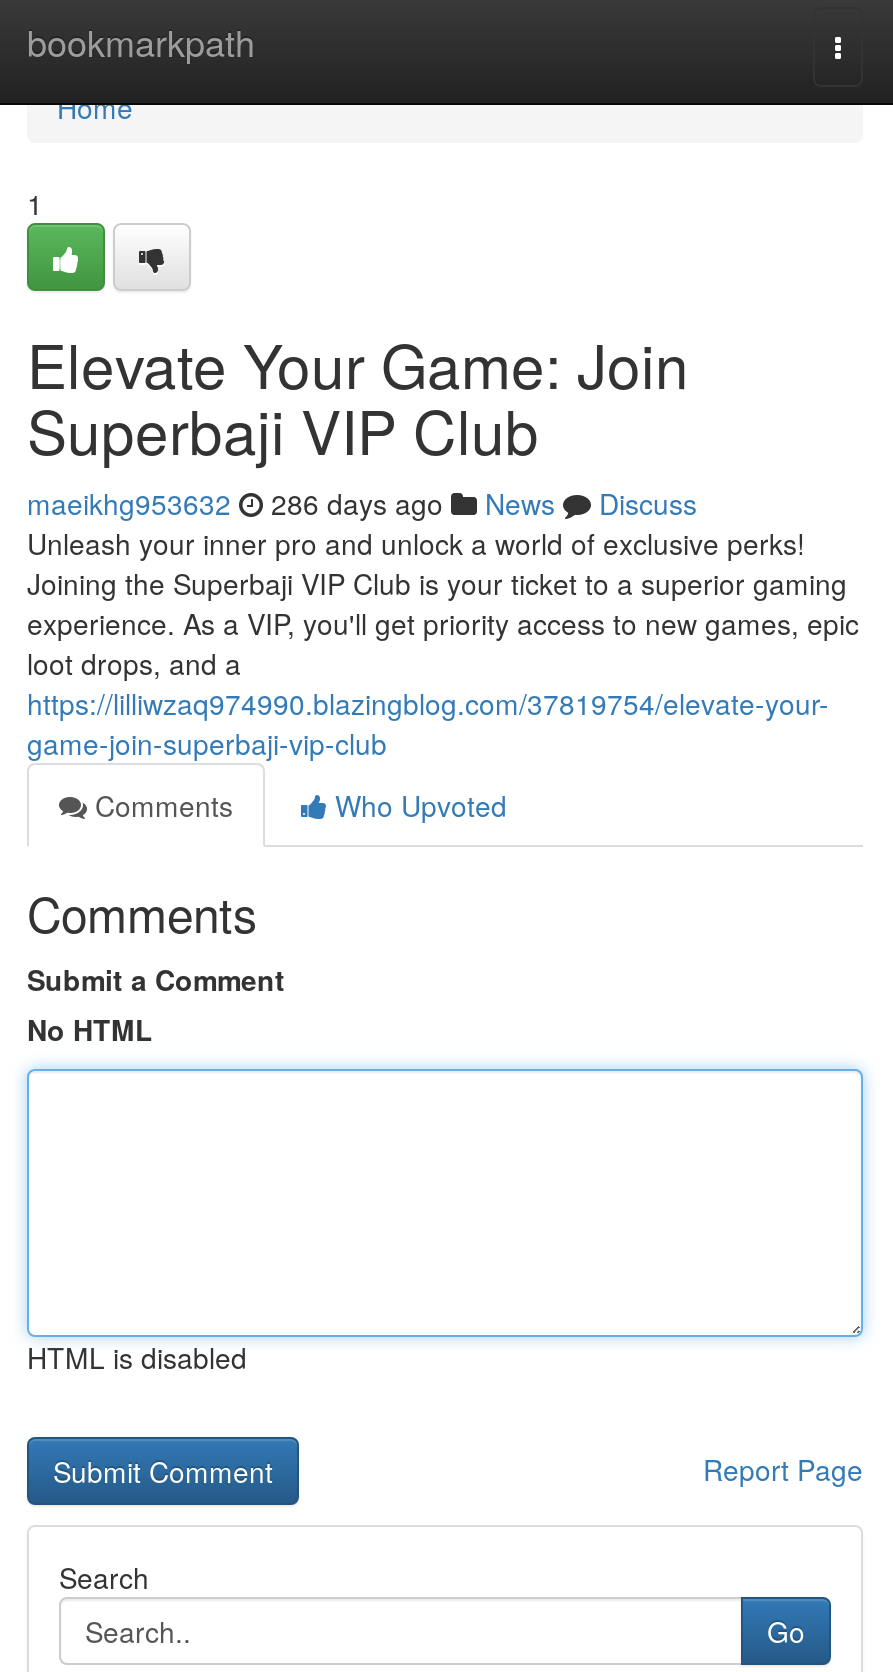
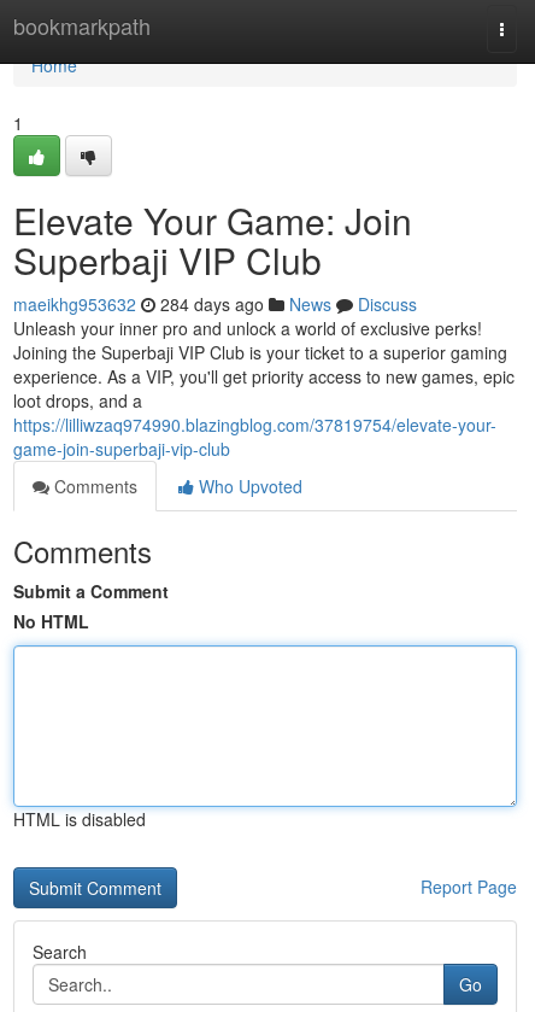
[27,483,697,523] maeikhg953632 286 days ago News Discuss -> [13,292,417,316] maeikhg953632 284 days ago News Discuss

